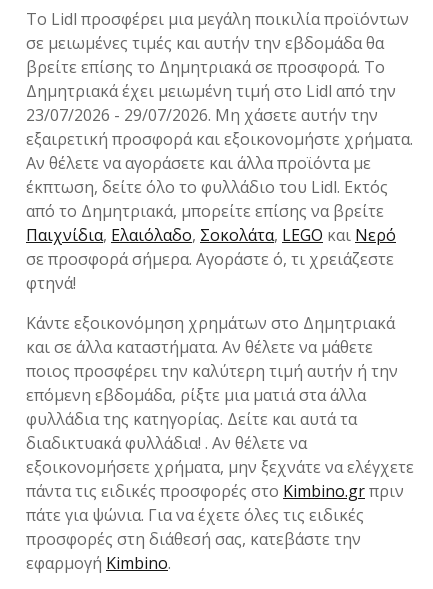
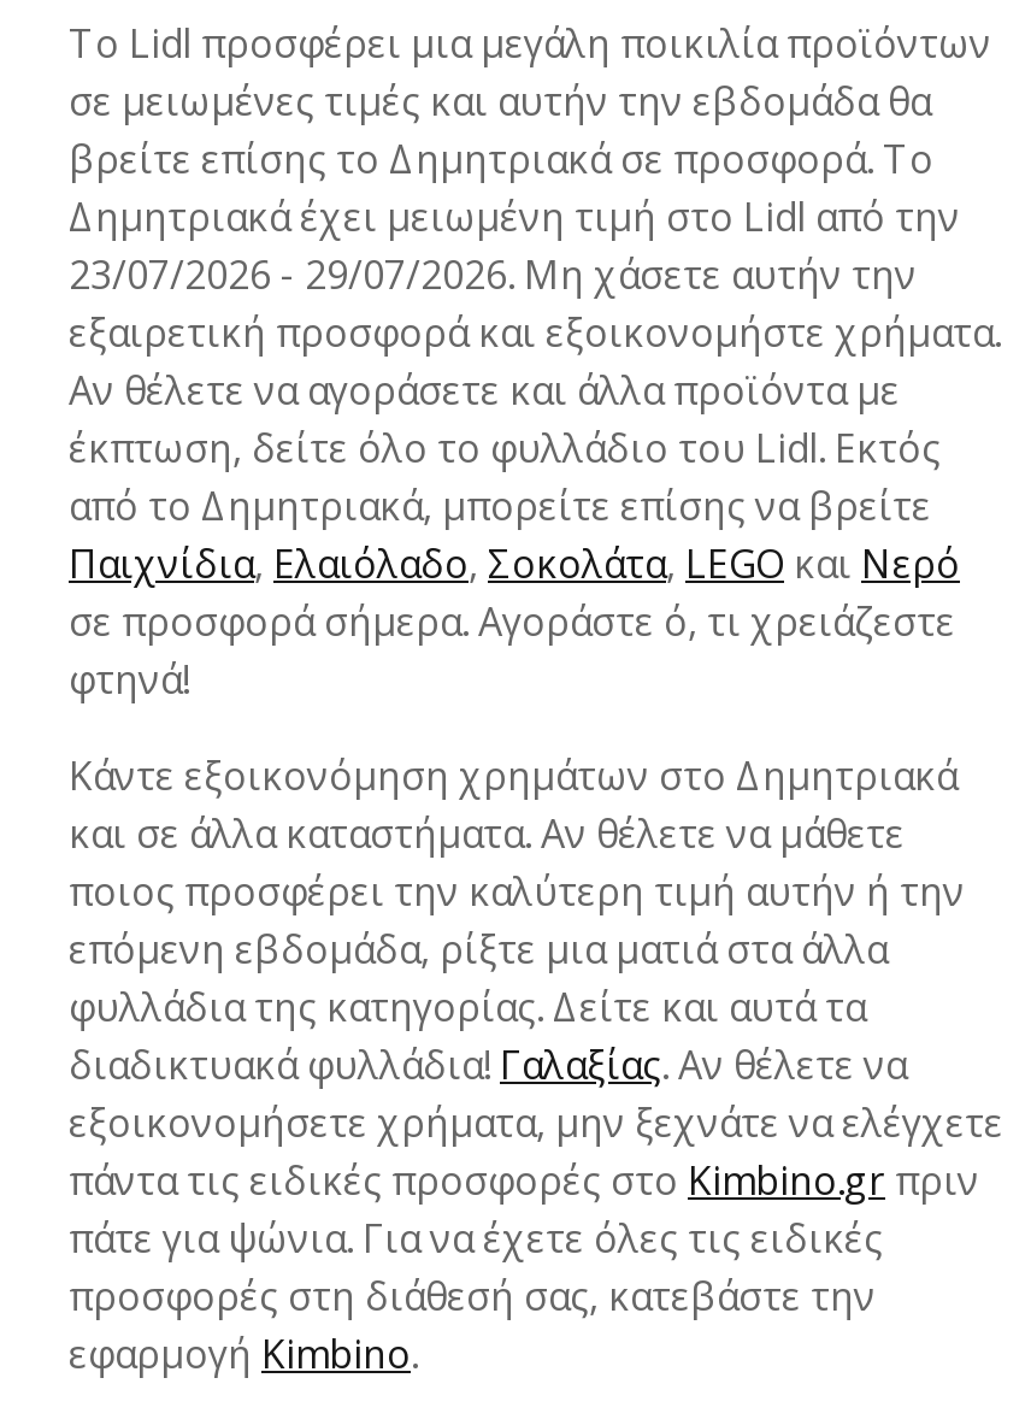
[26,432,307,454] διαδικτυακά φυλλάδια! . Αν θέλετε να -> [69,1039,907,1092] διαδικτυακά φυλλάδια! Γαλαξίας. Αν θέλετε να

